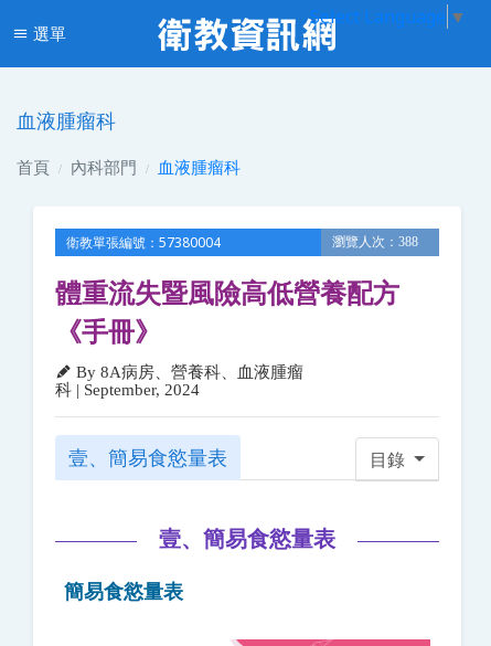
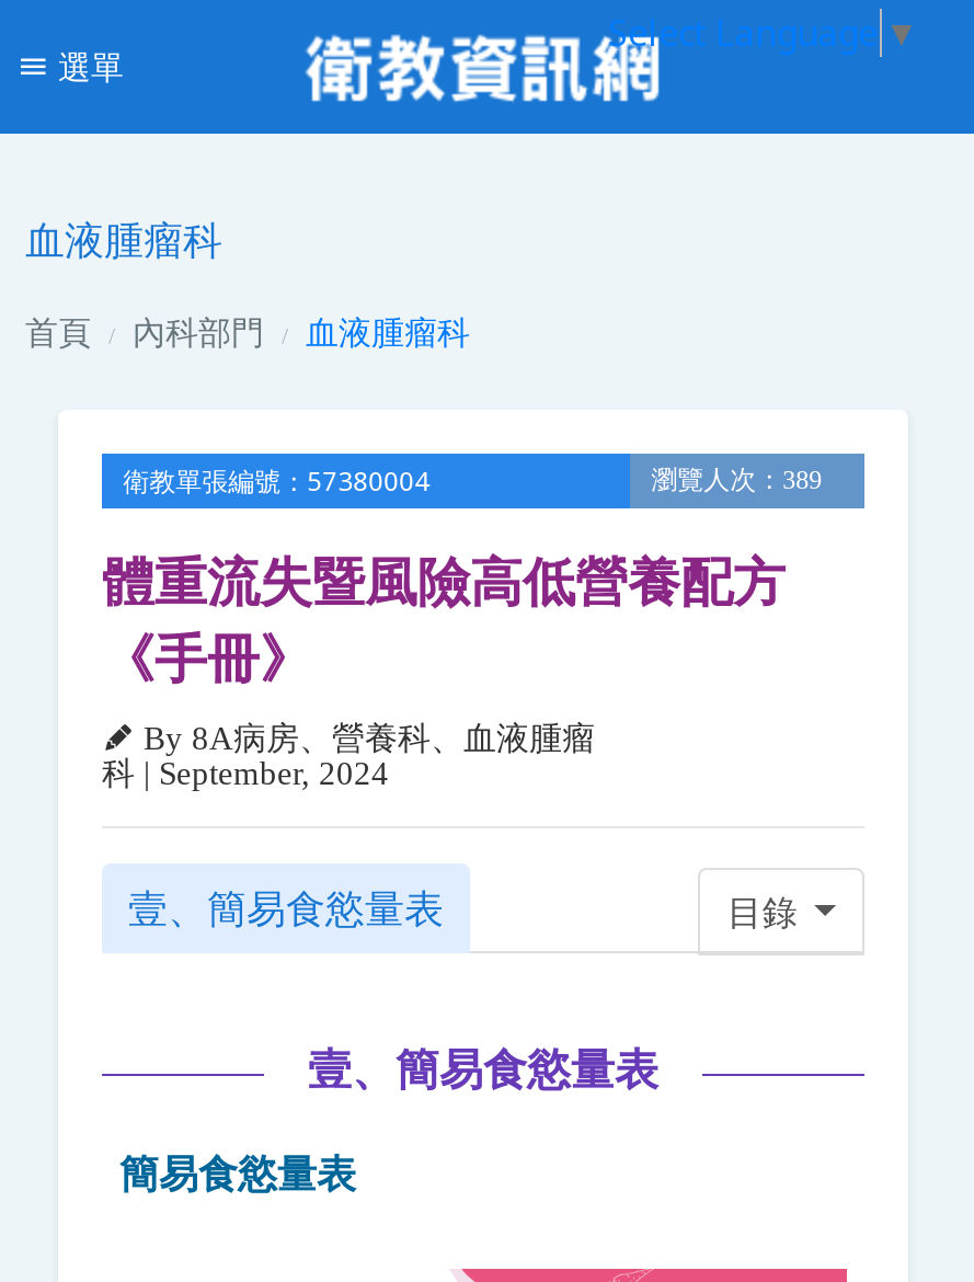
[332,234,418,250] 瀏覽人次：388 -> [651,465,822,495] 瀏覽人次：389

